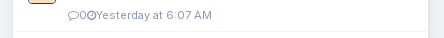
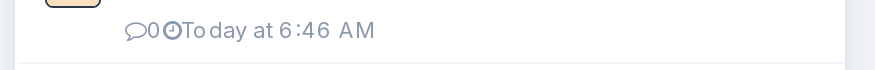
[96,8,212,22] Yesterday at 6:07 AM -> [181,16,375,44] Today at 6:46 AM

